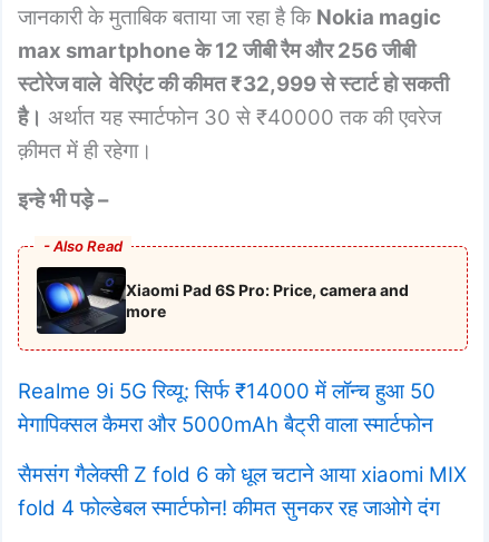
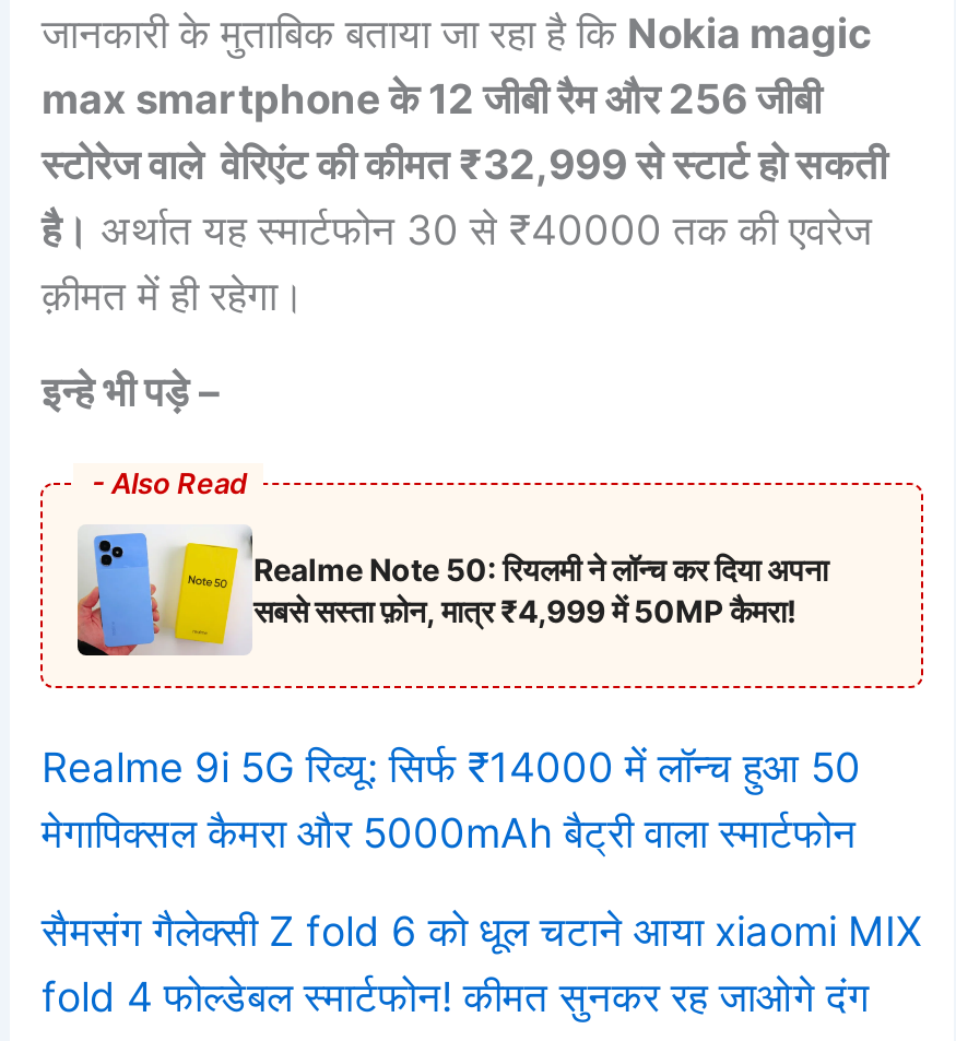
[36,266,409,335] [image] | Xiaomi Pad 6S Pro: Price, camera and | more -> [75,524,828,658] [image] | Realme Note 50: रियलमी ने लॉन्च कर दिया अपना | सबसे सस्ता फ़ोन, मात्र ₹4,999 में 50MP कैमरा!

